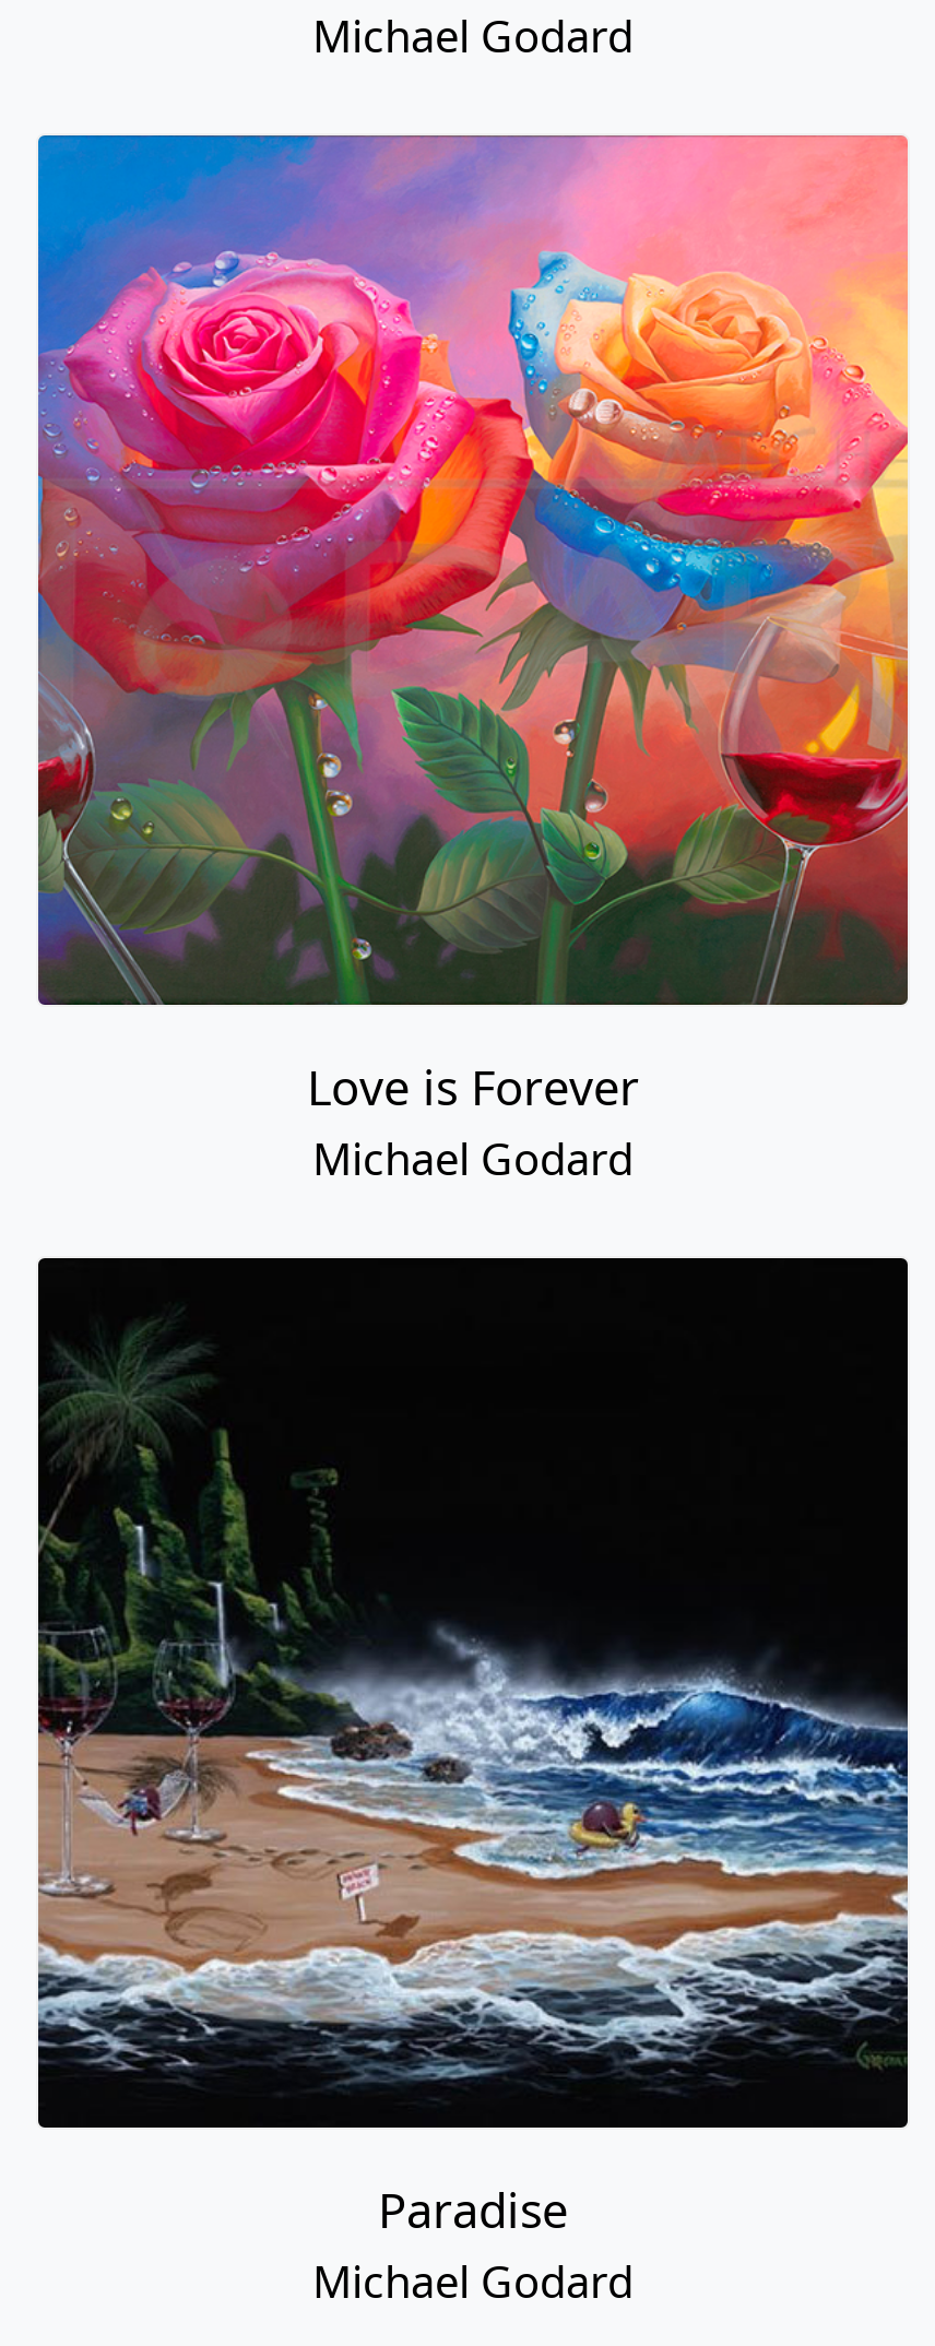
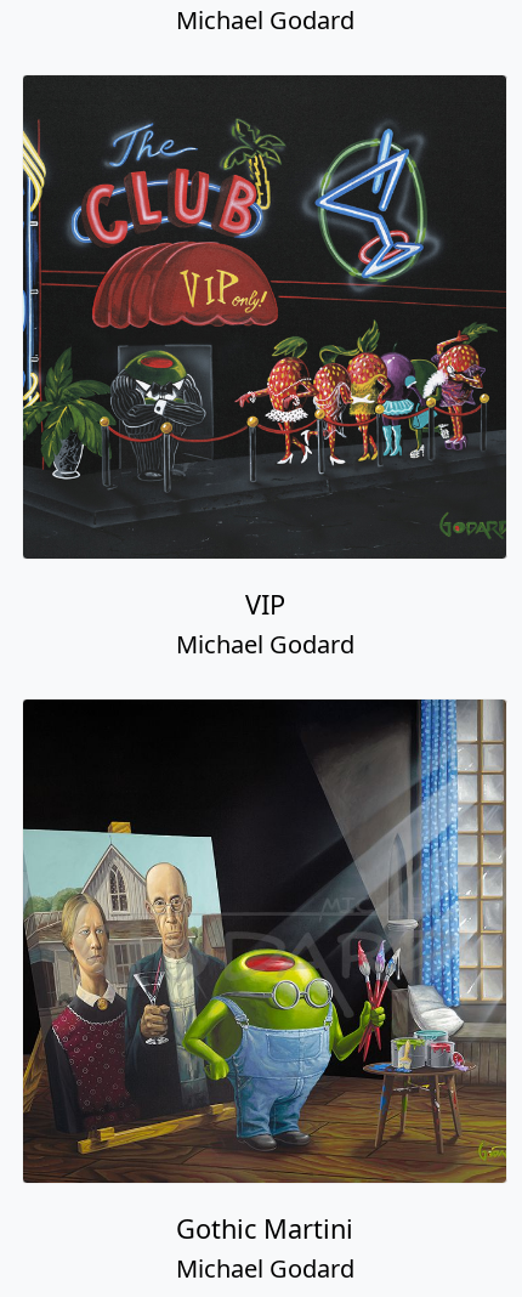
[36,133,910,1118] [image] | Love is Forever -> [22,74,507,622] [image] | VIP
[36,1256,910,2241] [image] | Paradise -> [22,698,507,1246] [image] | Gothic Martini

